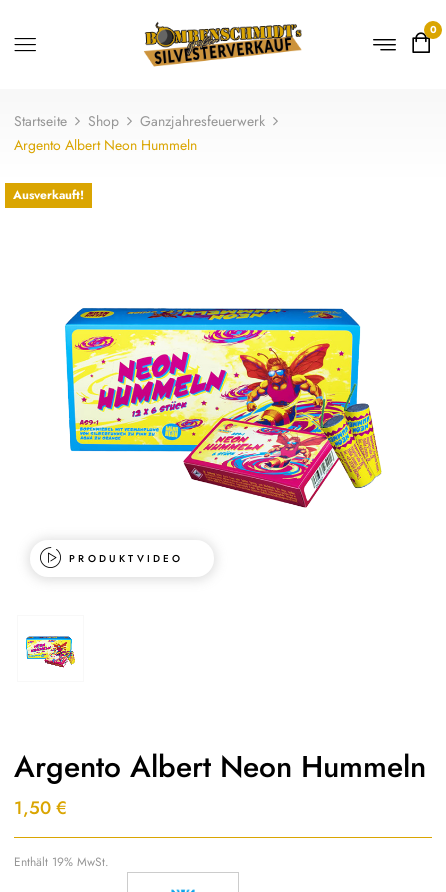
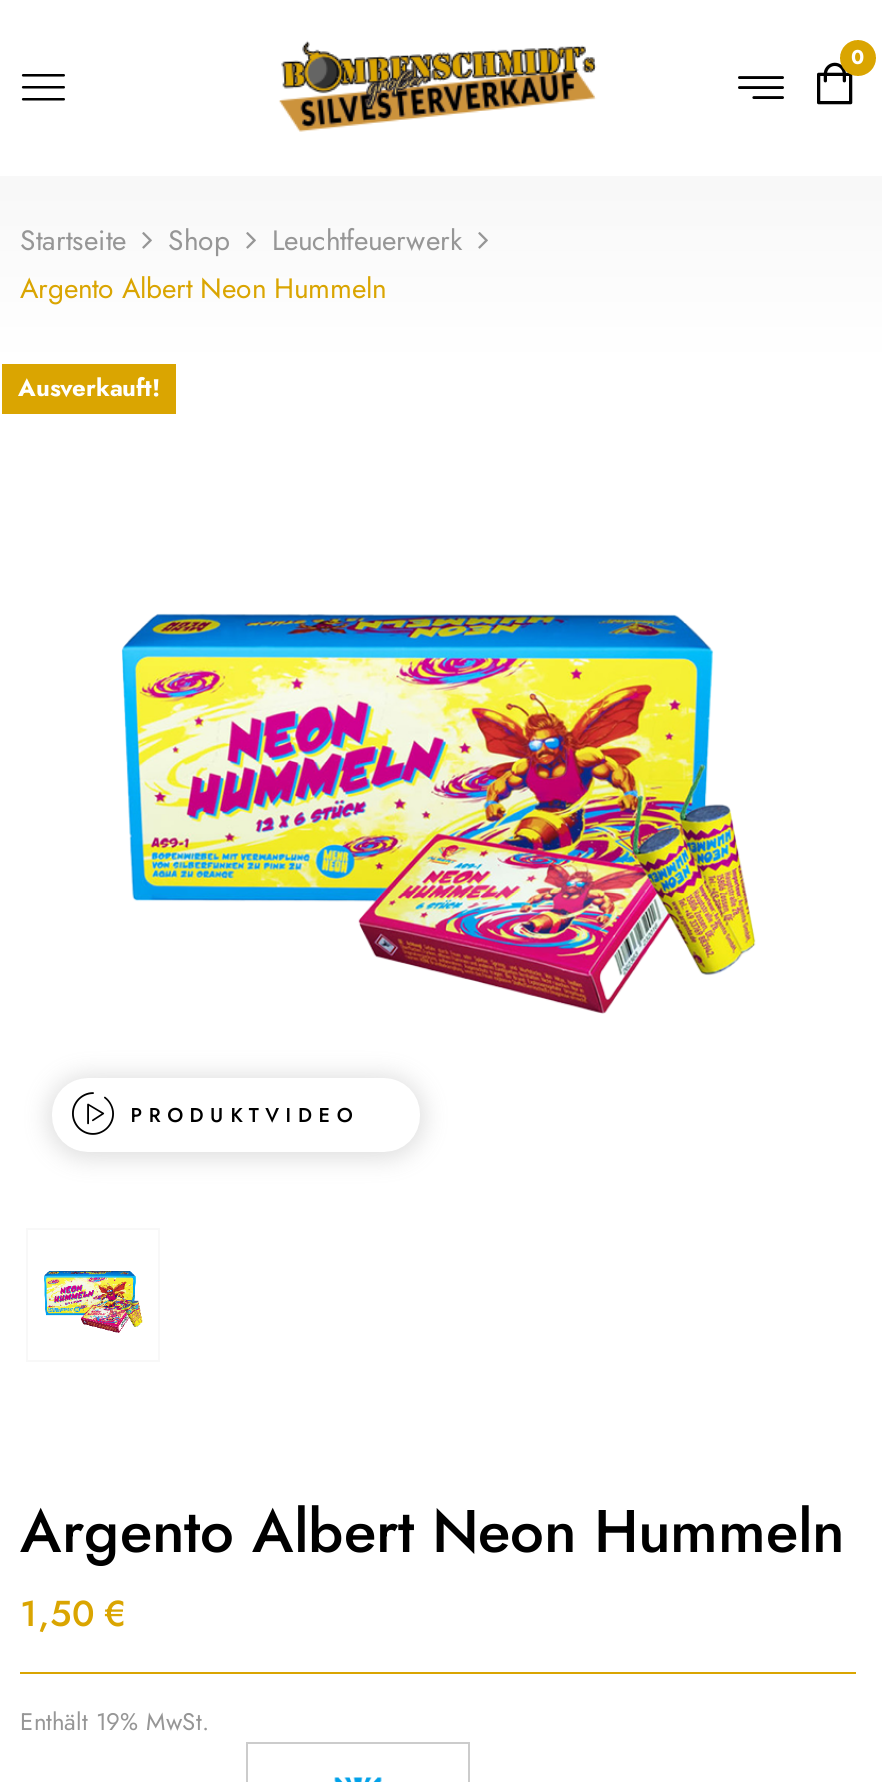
[140,111,265,131] Ganzjahresfeuerwerk -> [272,220,462,260] Leuchtfeuerwerk

